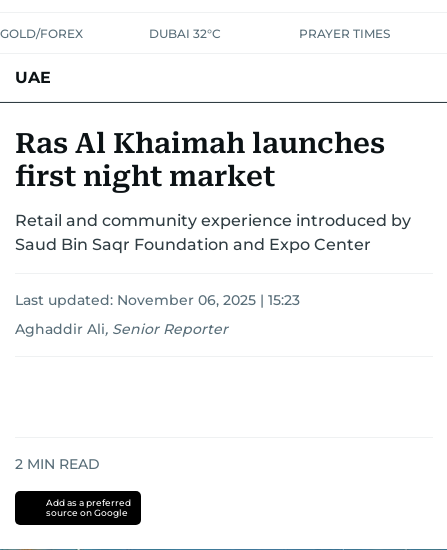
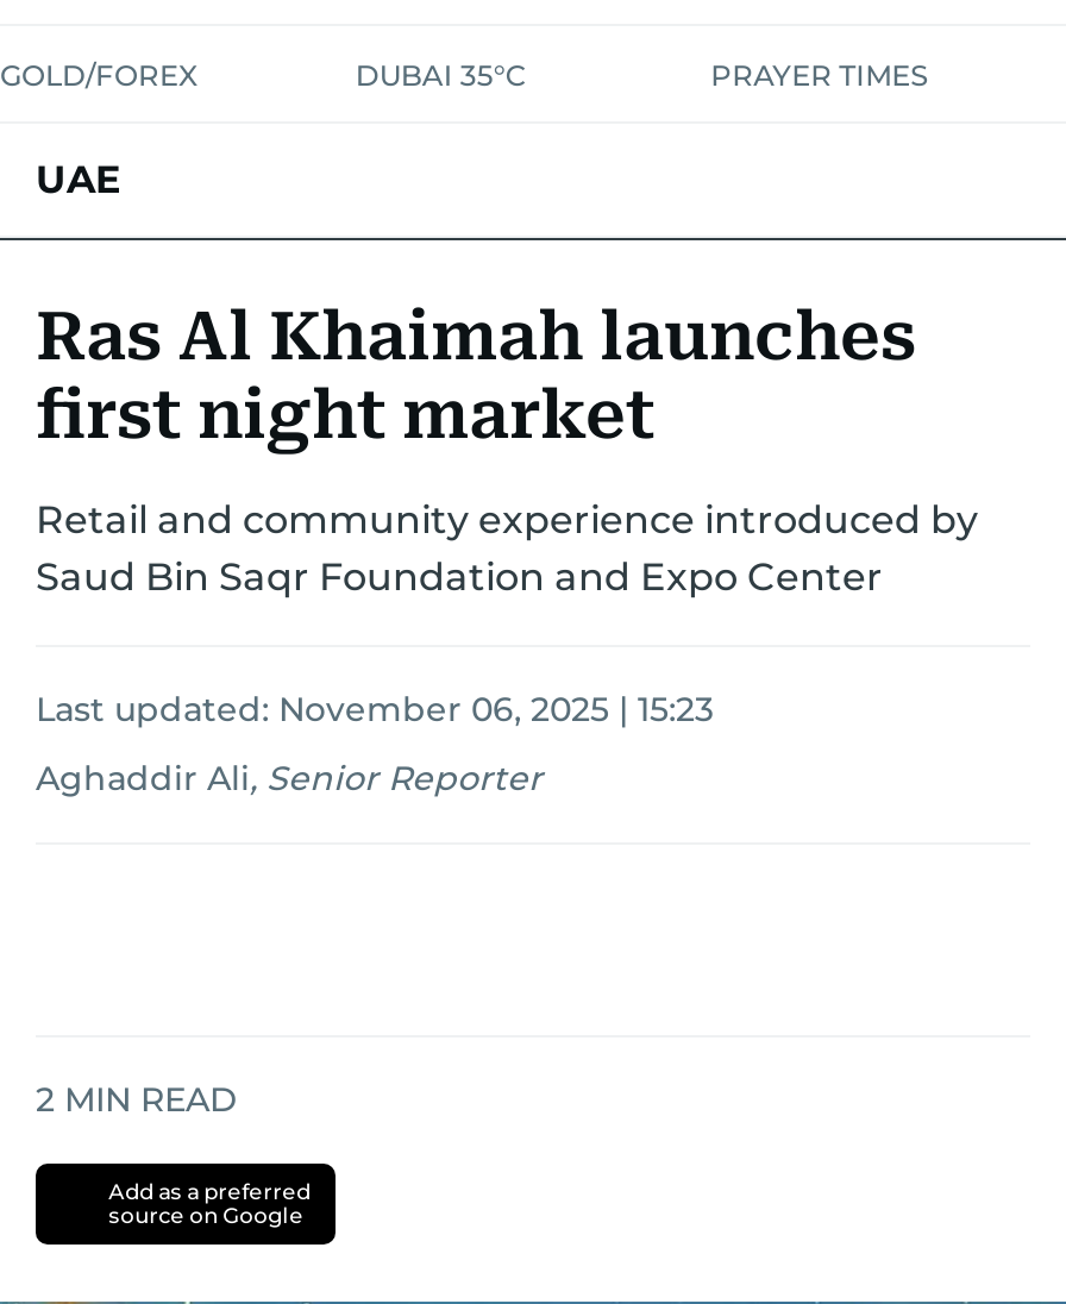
[149,26,221,41] DUBAI 32°C -> [355,57,527,93] DUBAI 35°C

